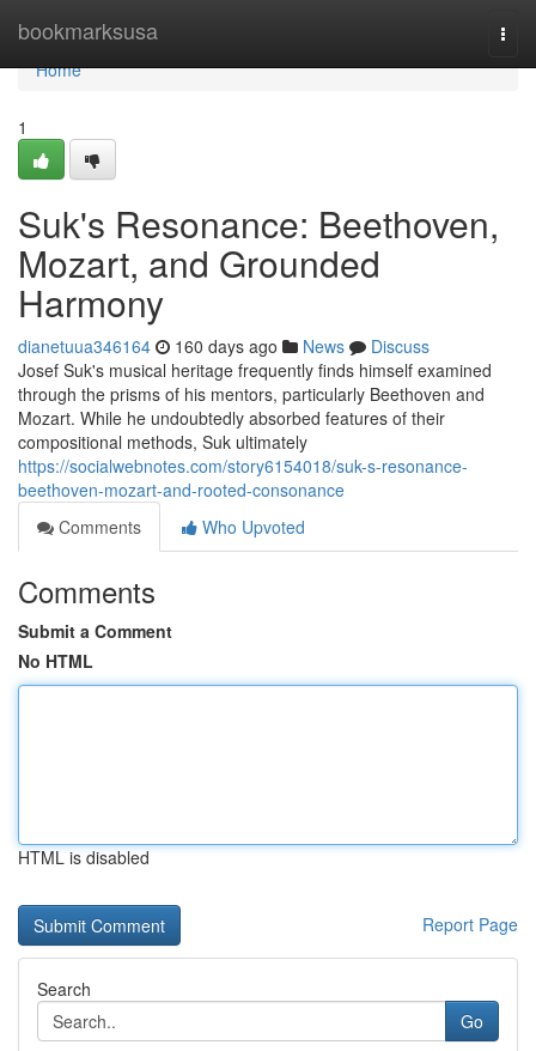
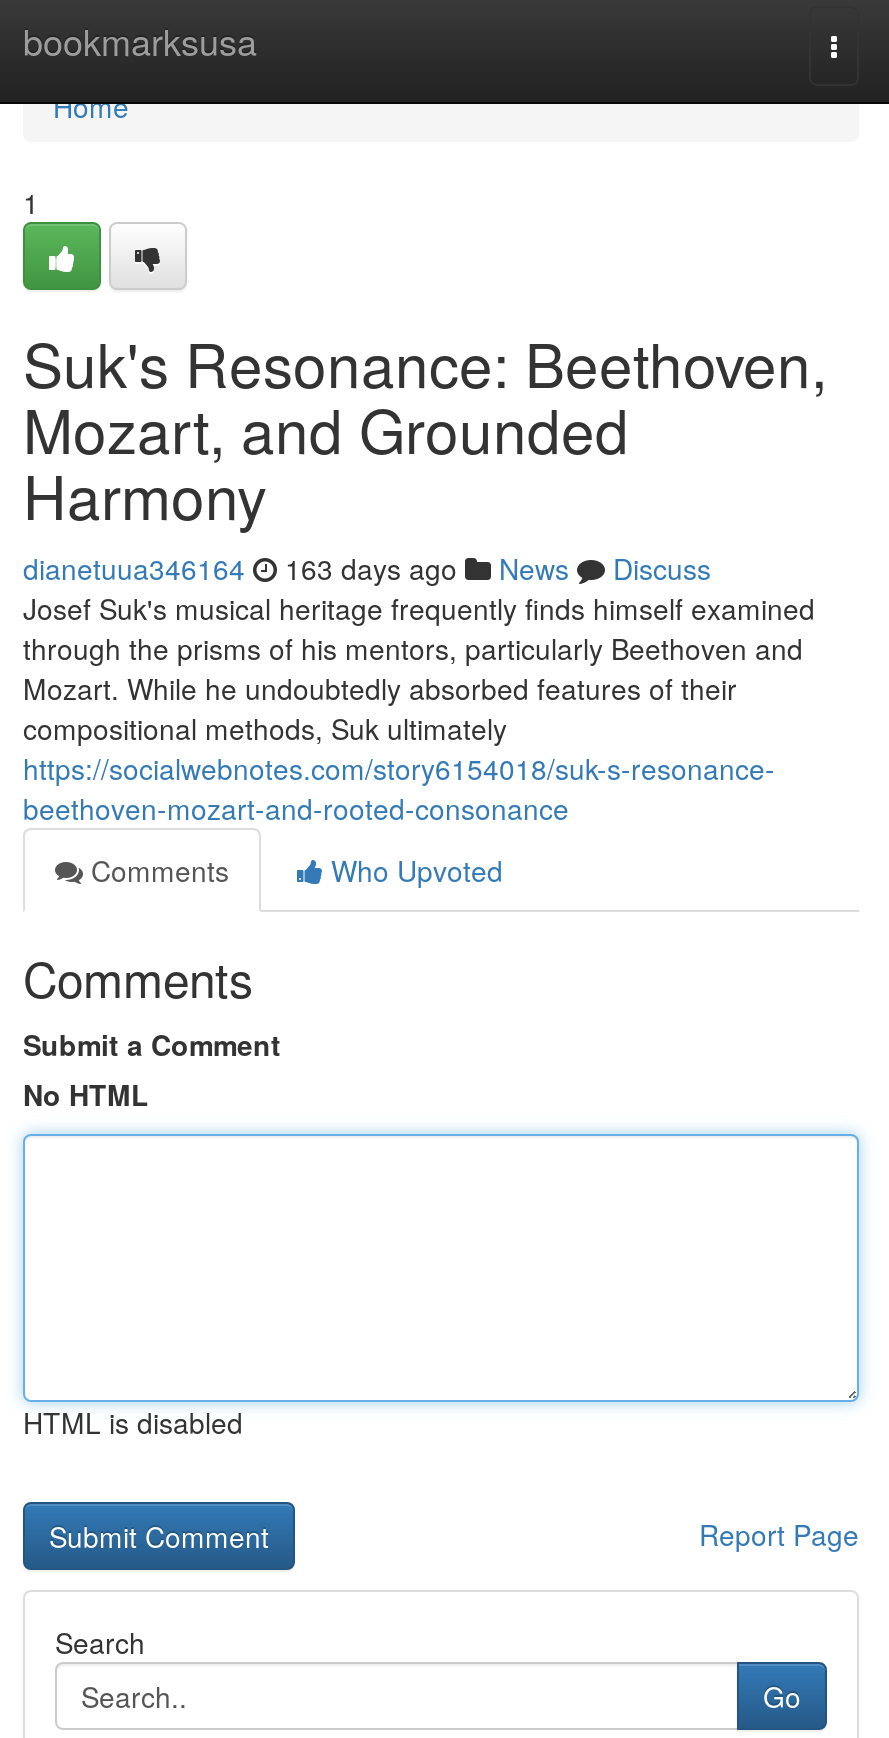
[18,334,430,358] dianetuua346164 160 days ago News Discuss -> [23,548,711,588] dianetuua346164 163 days ago News Discuss

